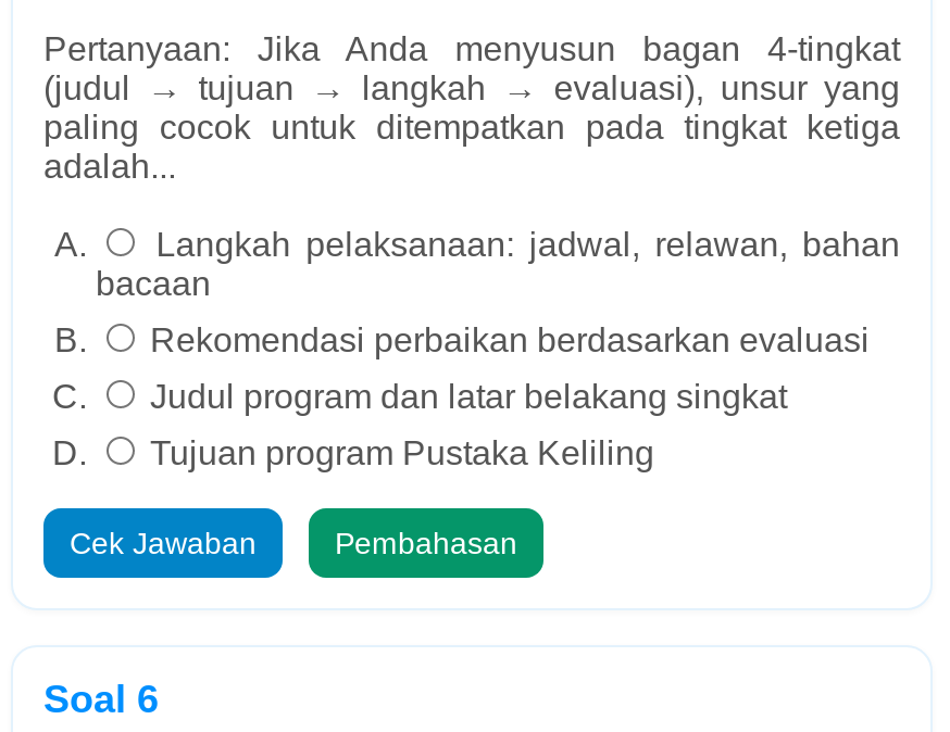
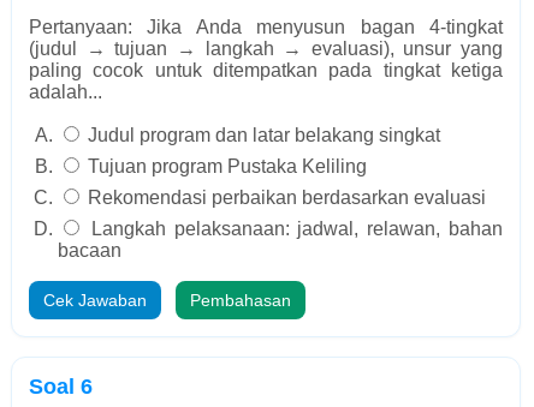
moved [96,226,900,358] -> [58,187,503,261]: Rekomendasi perbaikan berdasarkan evaluasi | Langkah pelaksanaan: jadwal, relawan, bahan | bacaan
moved [141,378,787,471] -> [83,125,440,176]: Judul program dan latar belakang singkat | Tujuan program Pustaka Keliling

